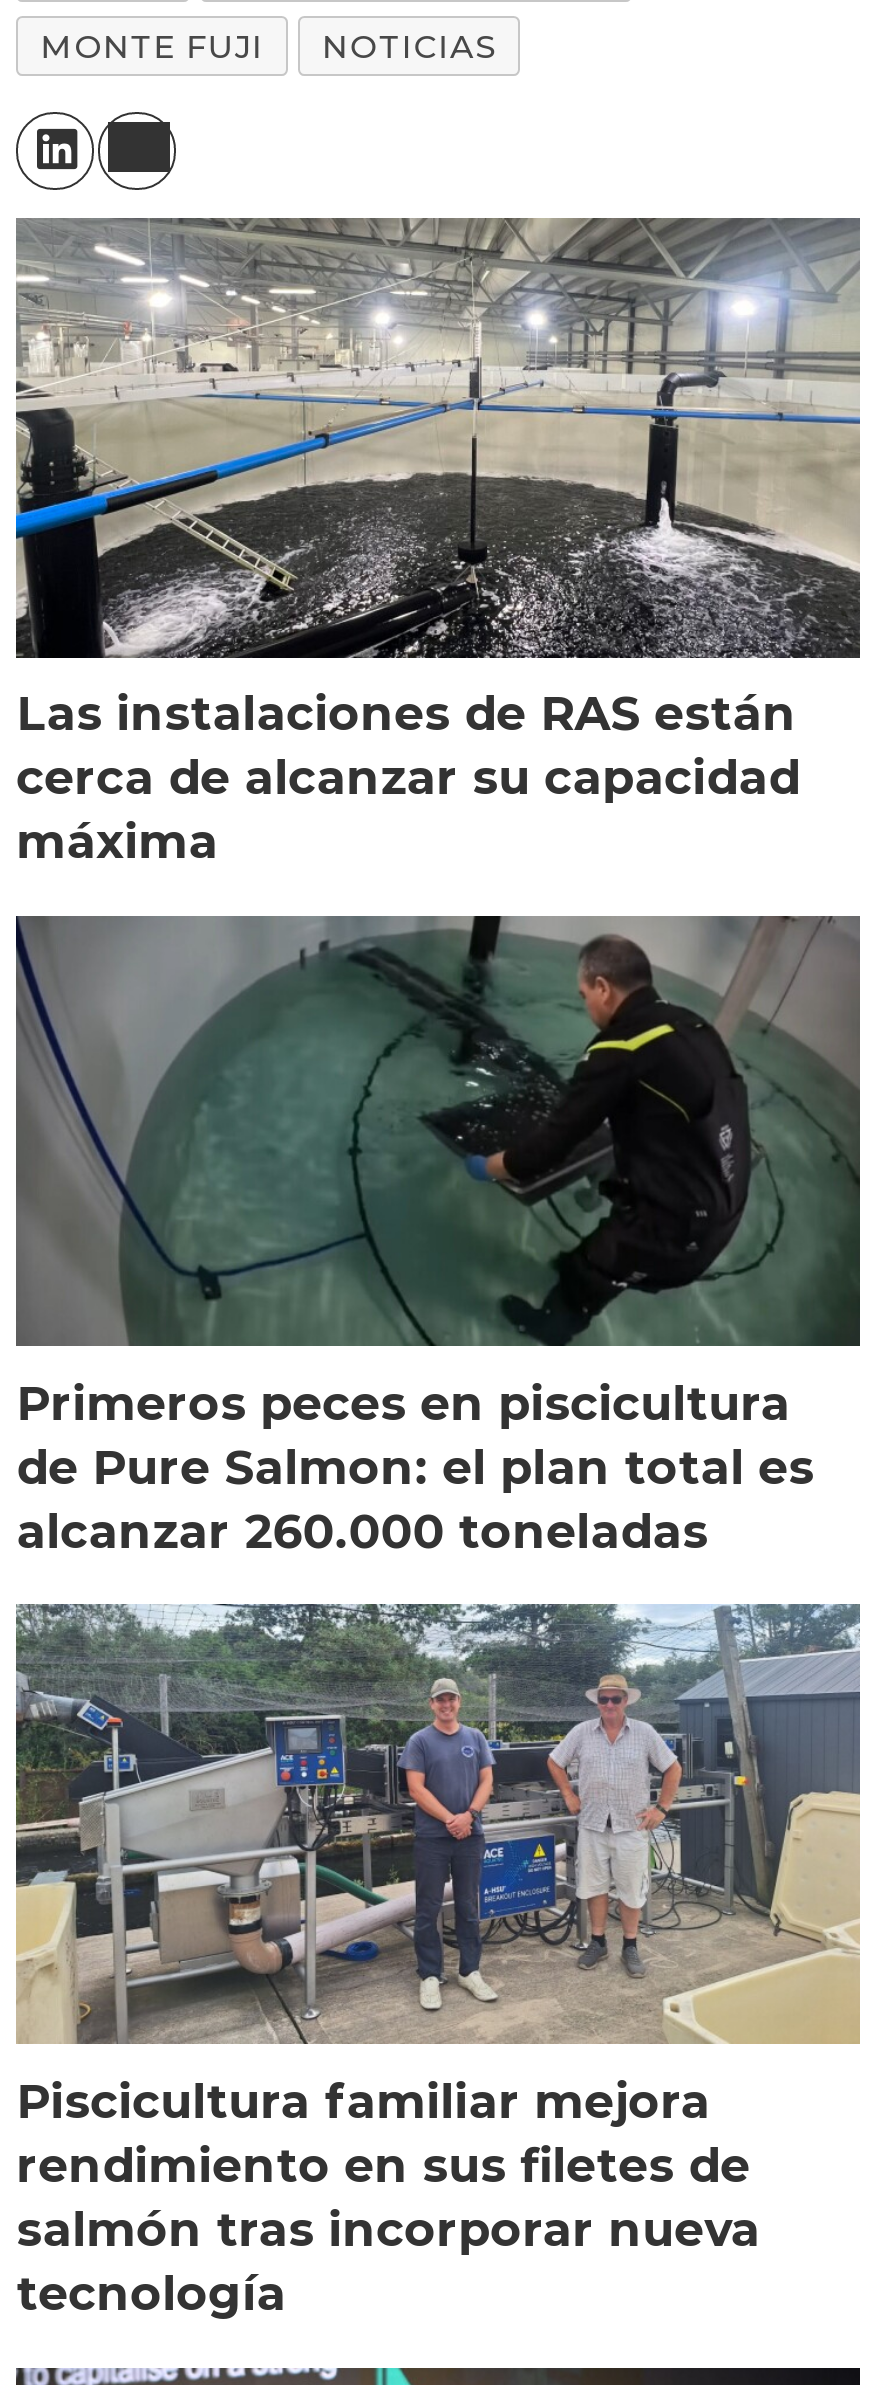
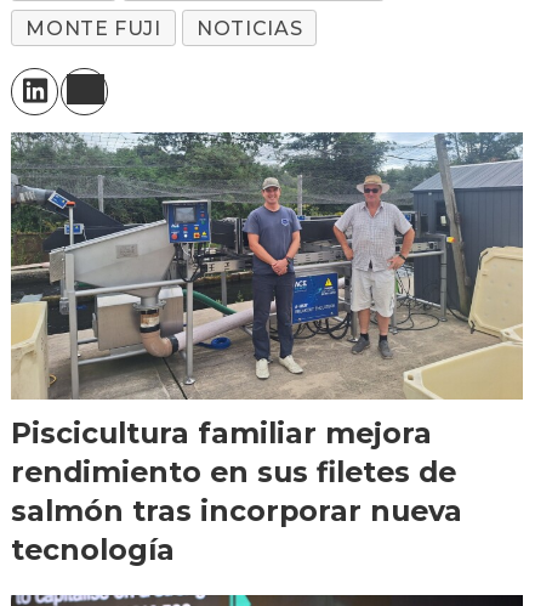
[14,216,862,871] [image] | Las instalaciones de RAS están | cerca de alcanzar su capacidad | máxima -> none
[14,914,862,1560] [image] | Primeros peces en piscicultura | de Pure Salmon: el plan total es | alcanzar 260.000 toneladas -> none

